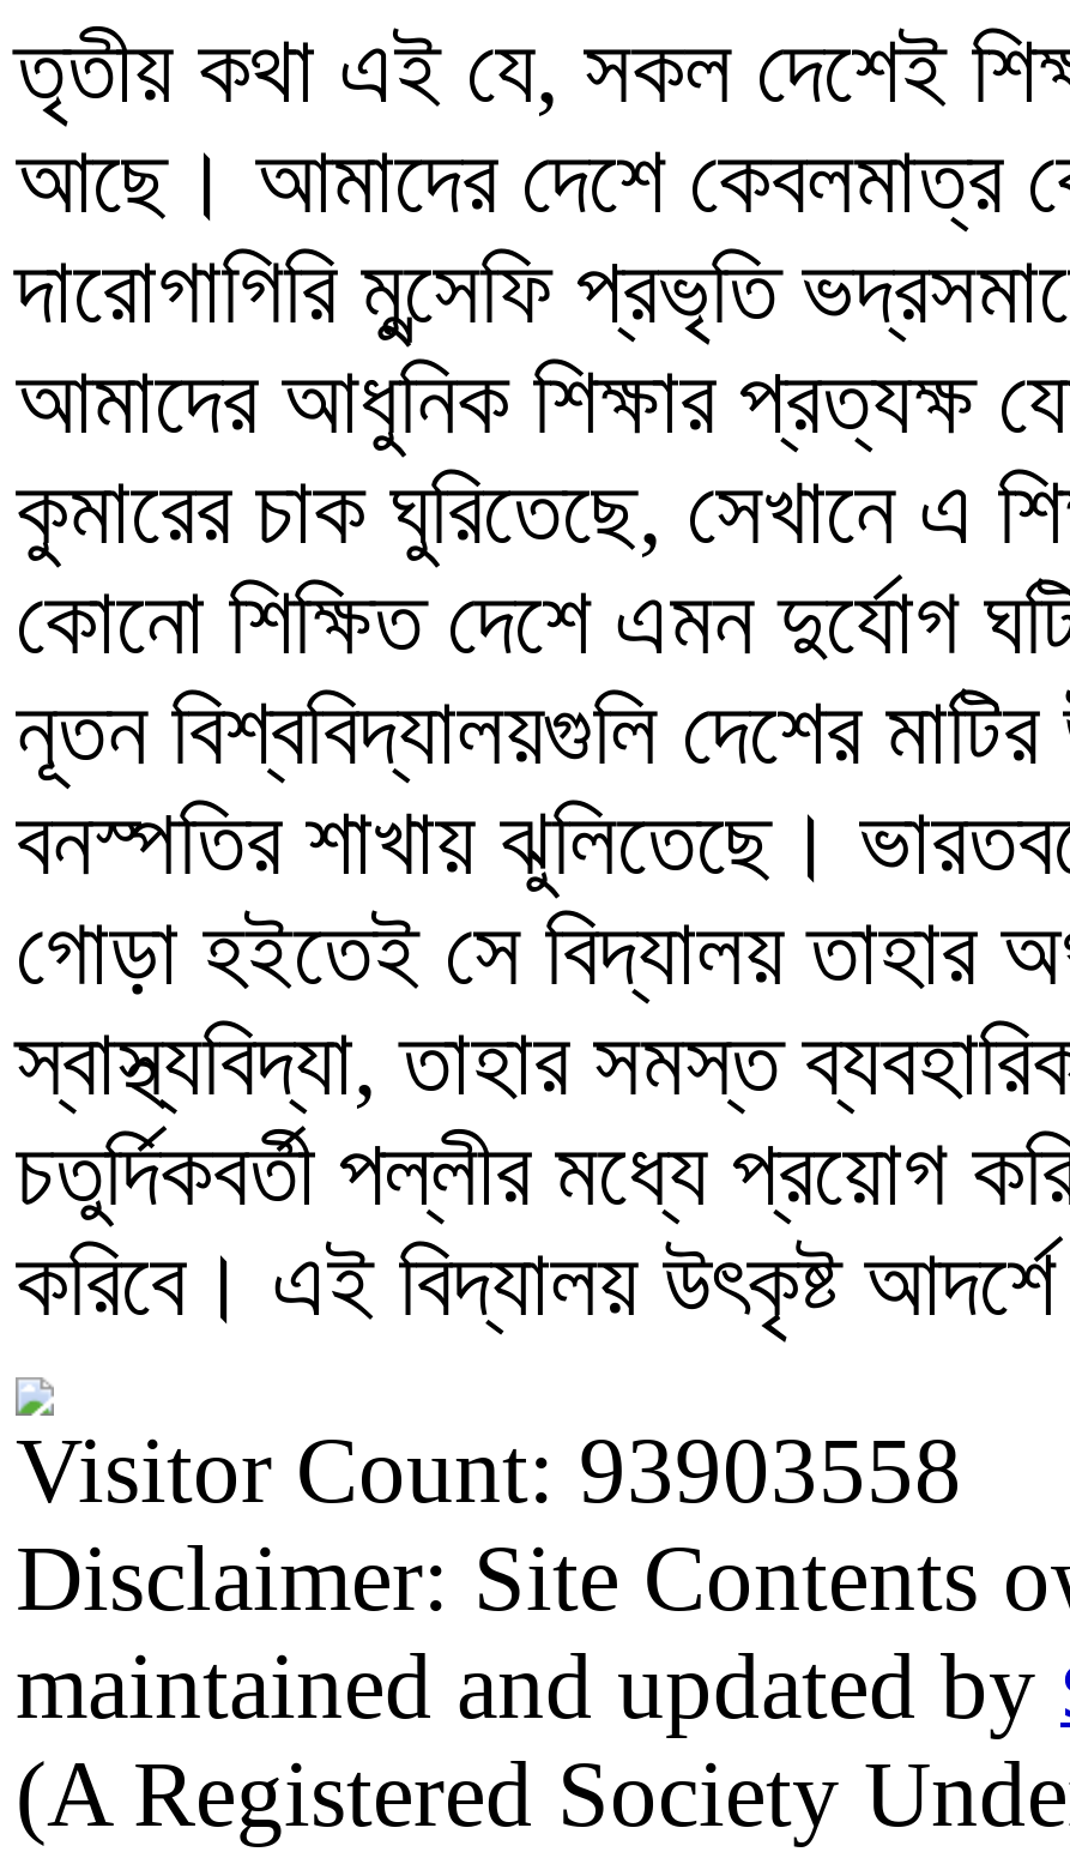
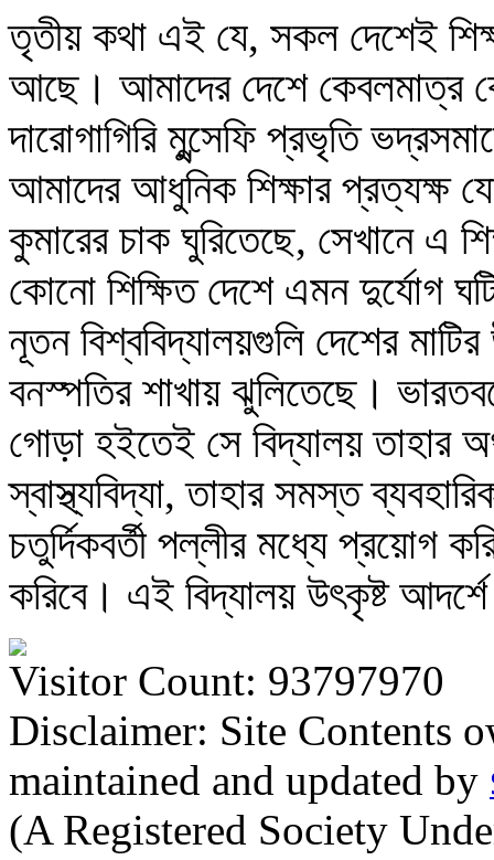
[16,1418,962,1521] Visitor Count: 93903558 -> [9,657,444,704] Visitor Count: 93797970

